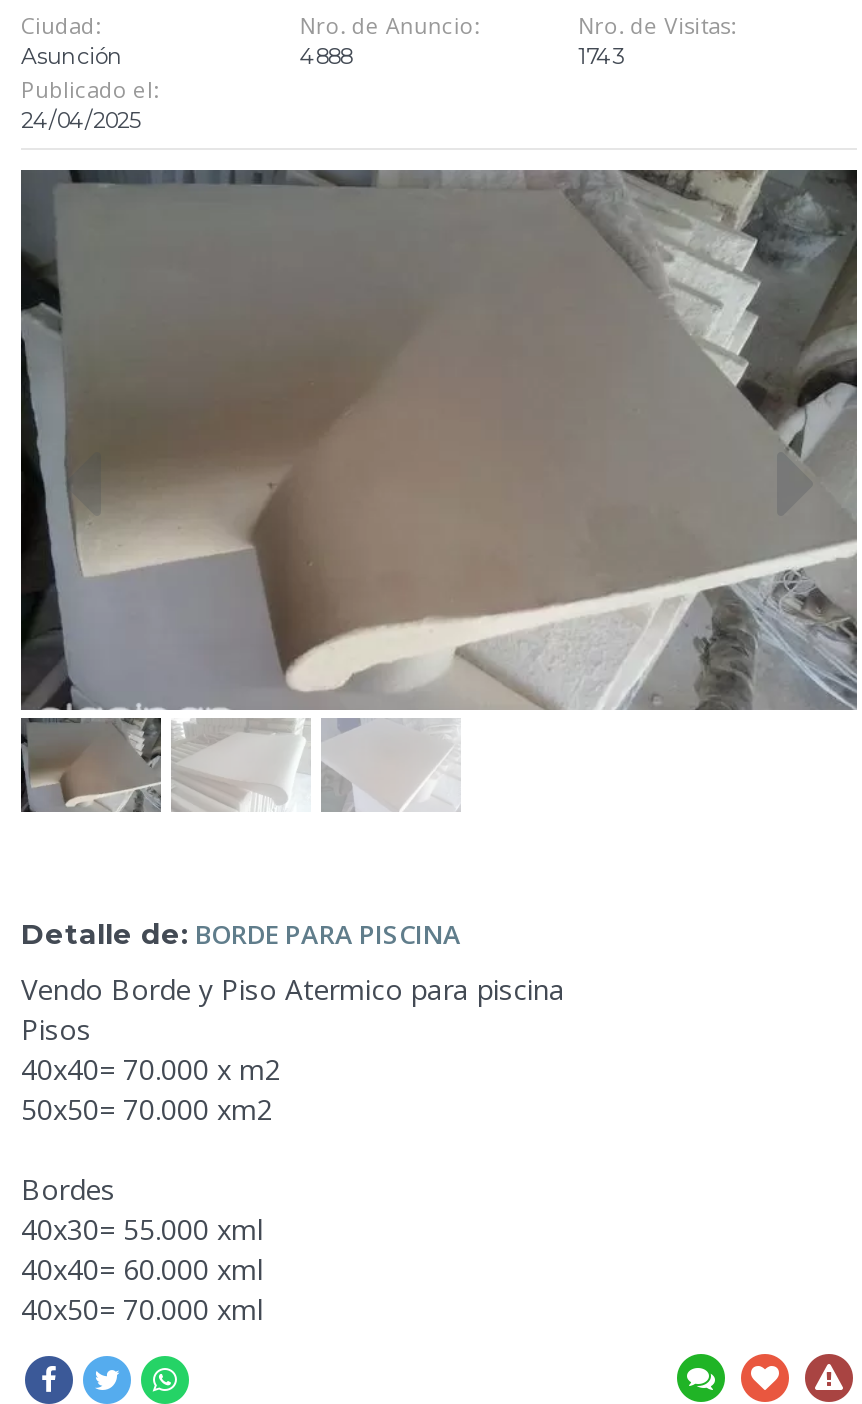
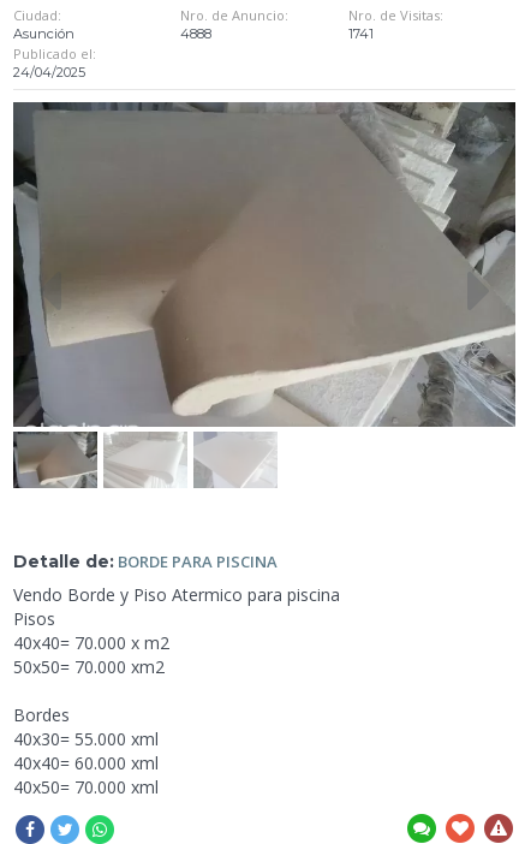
[578,42,624,70] 1743 -> [348,25,373,42] 1741

